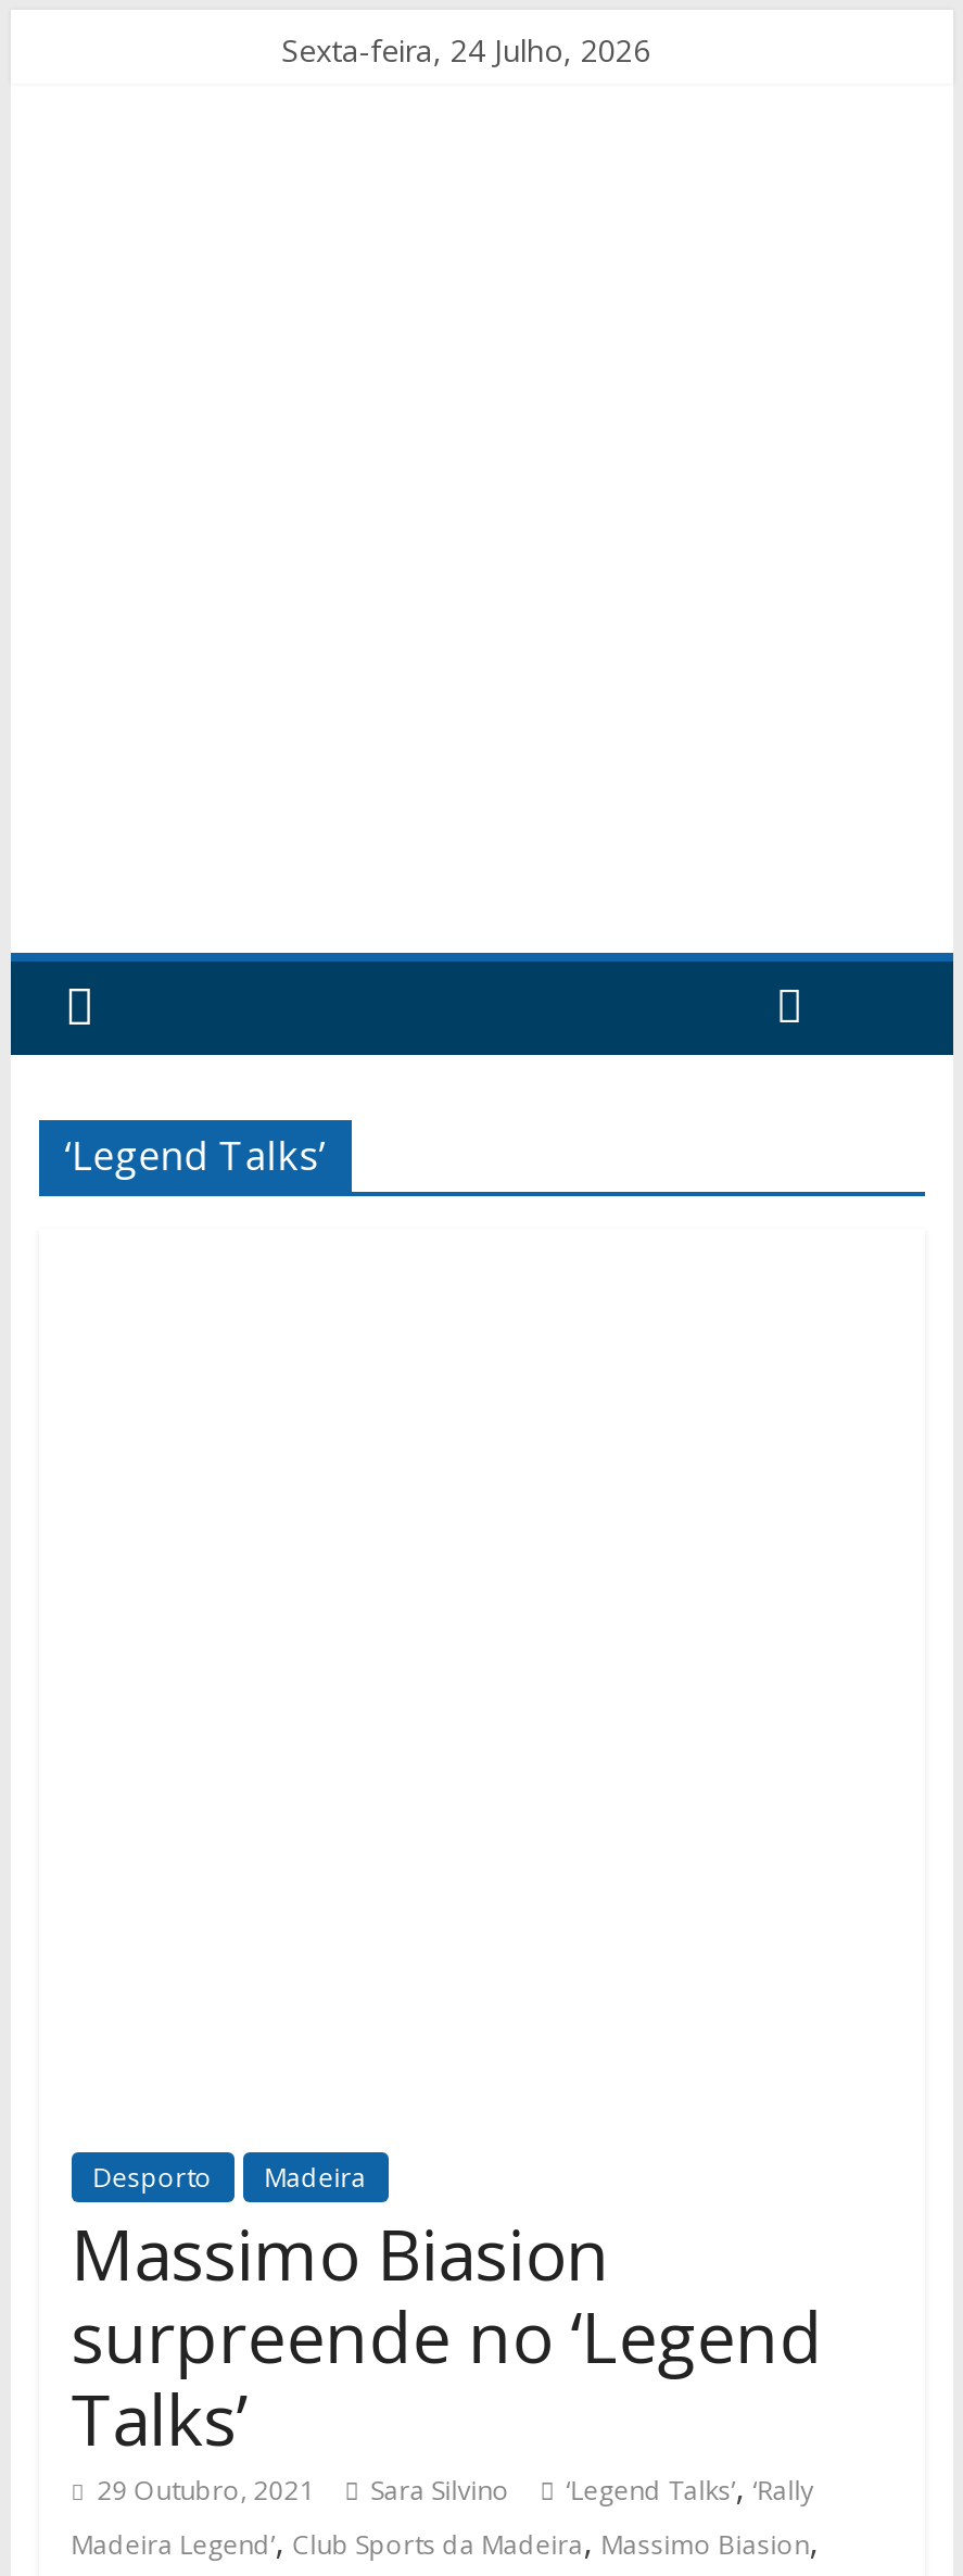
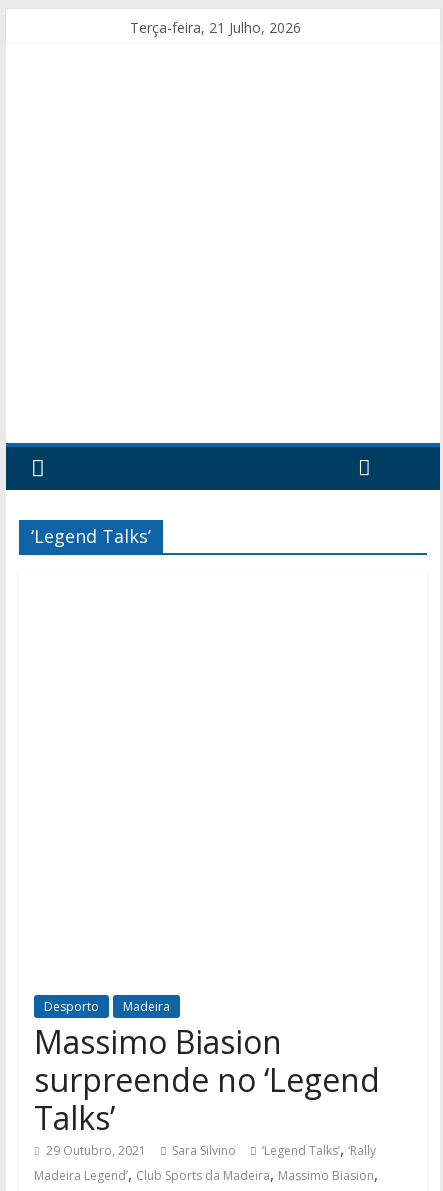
[281,29,650,71] Sexta-feira, 24 Julho, 2026 -> [130,18,301,37] Terça-feira, 21 Julho, 2026

